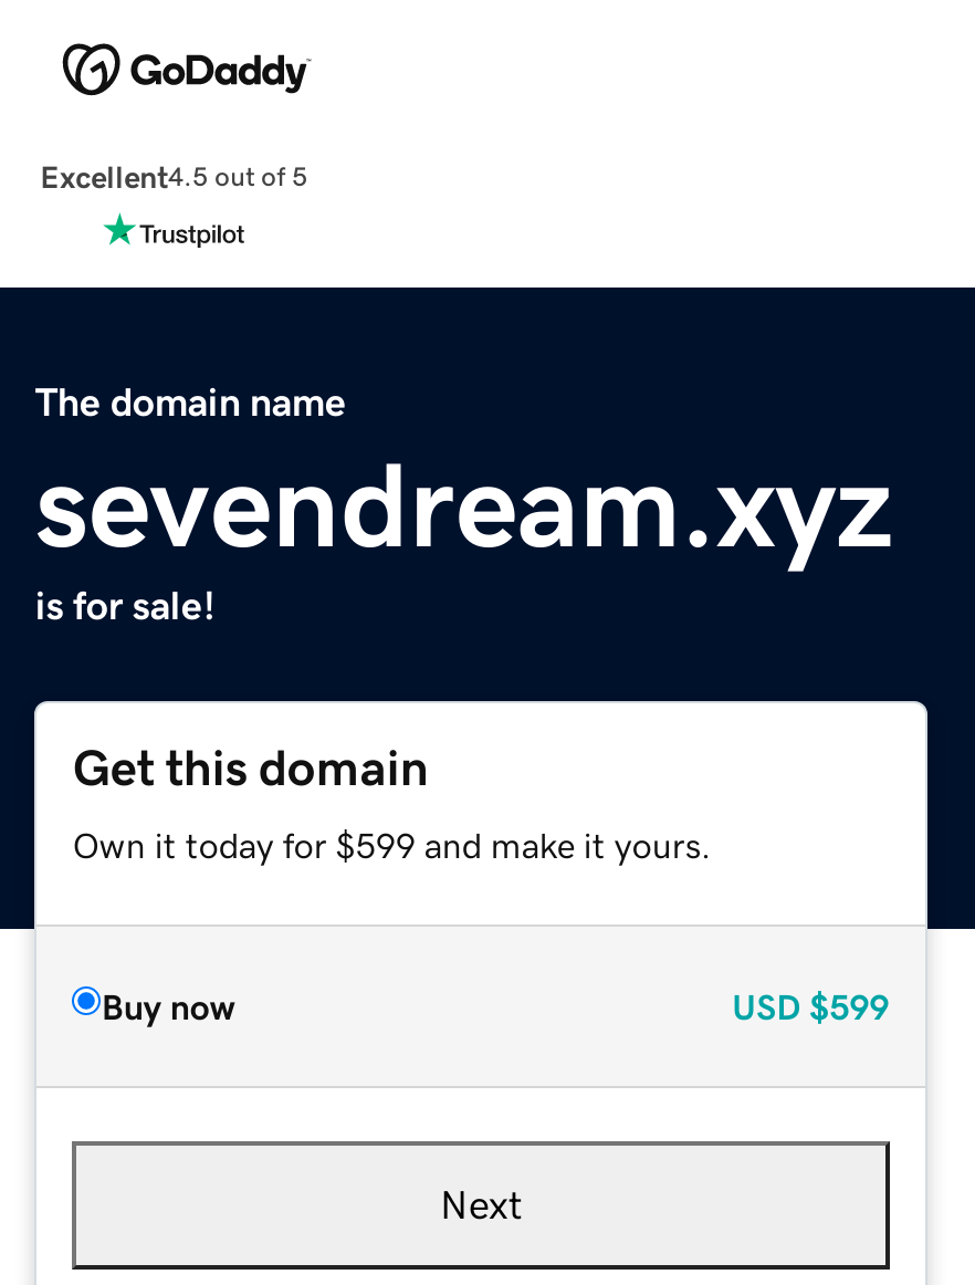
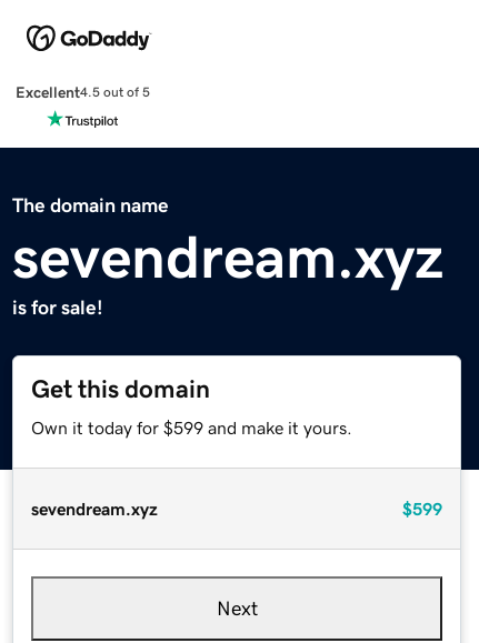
[101,988,889,1023] Buy now | USD $599 -> [32,499,442,517] sevendream.xyz | $599

